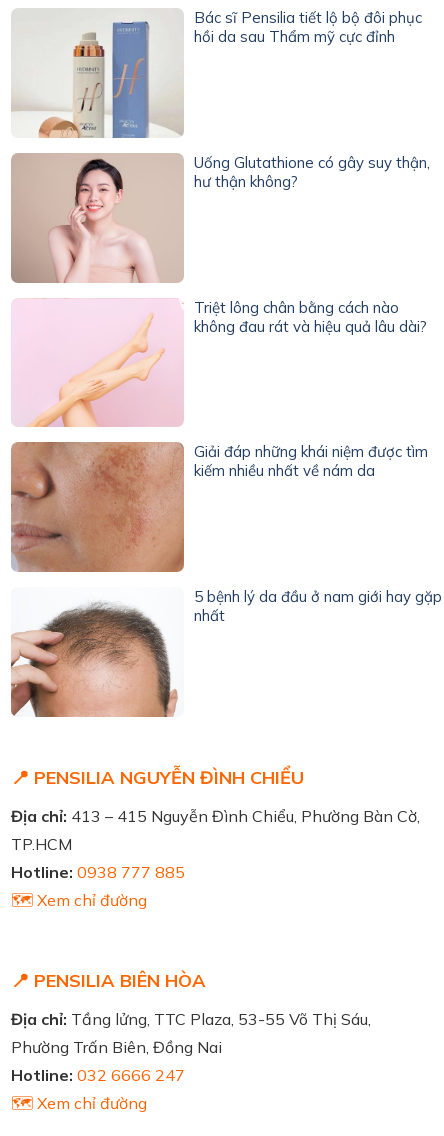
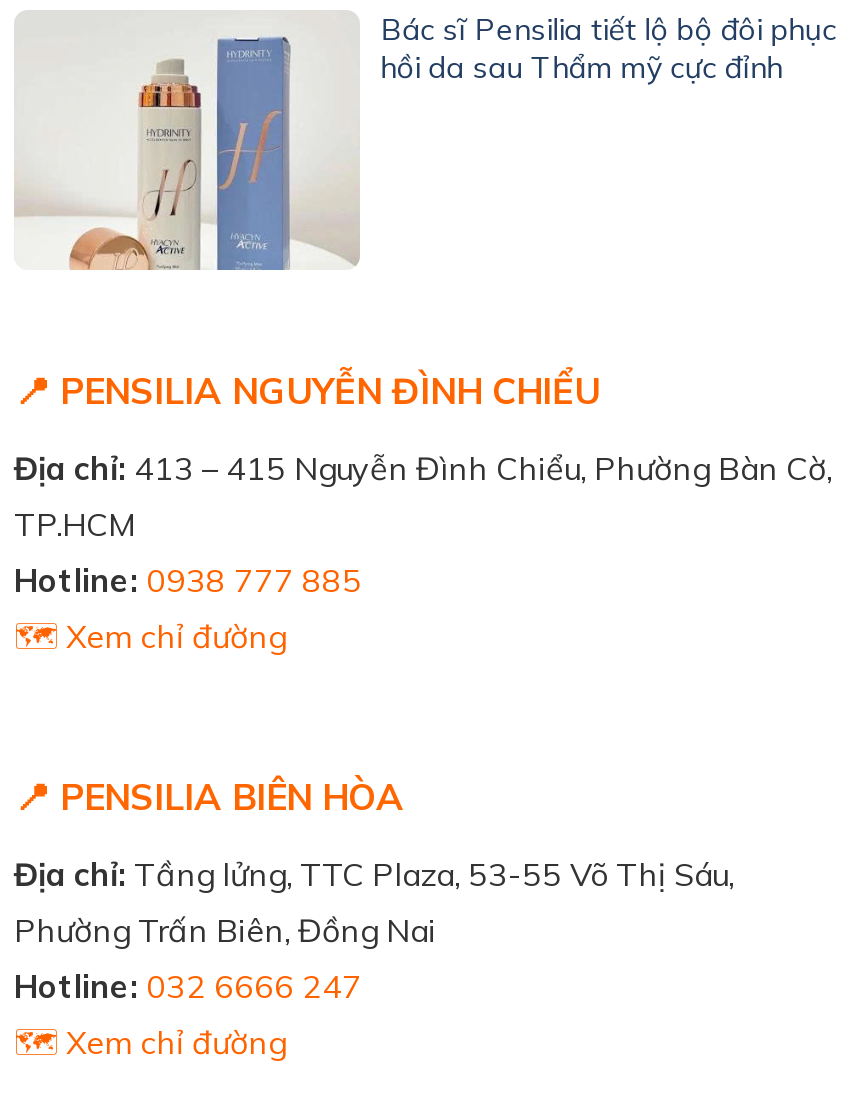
[10,152,430,284] [image] | Uống Glutathione có gây suy thận, | hư thận không? -> none
[11,297,427,428] [image] | Triệt lông chân bằng cách nào | không đau rát và hiệu quả lâu dài? -> none
[10,441,428,573] [image] | Giải đáp những khái niệm được tìm | kiếm nhiều nhất về nám da -> none
[10,587,442,718] [image] | 5 bệnh lý da đầu ở nam giới hay gặp | nhất -> none

